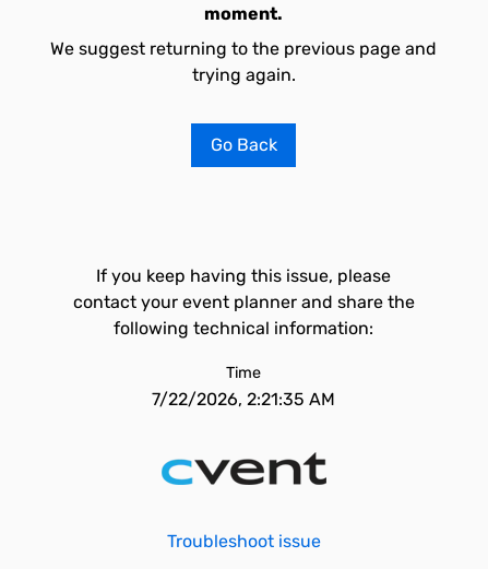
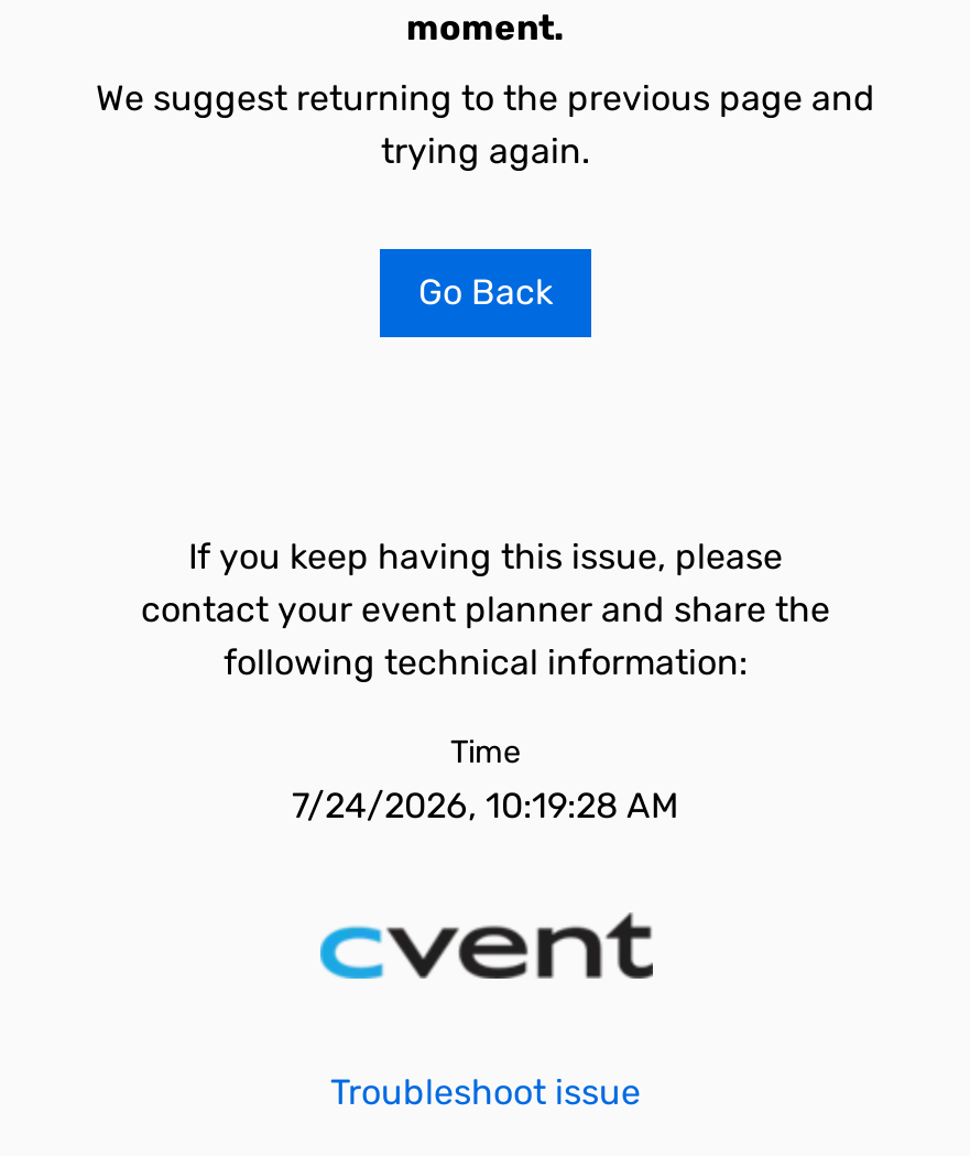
[152,389,335,410] 7/22/2026, 2:21:35 AM -> [292,785,679,827] 7/24/2026, 10:19:28 AM

